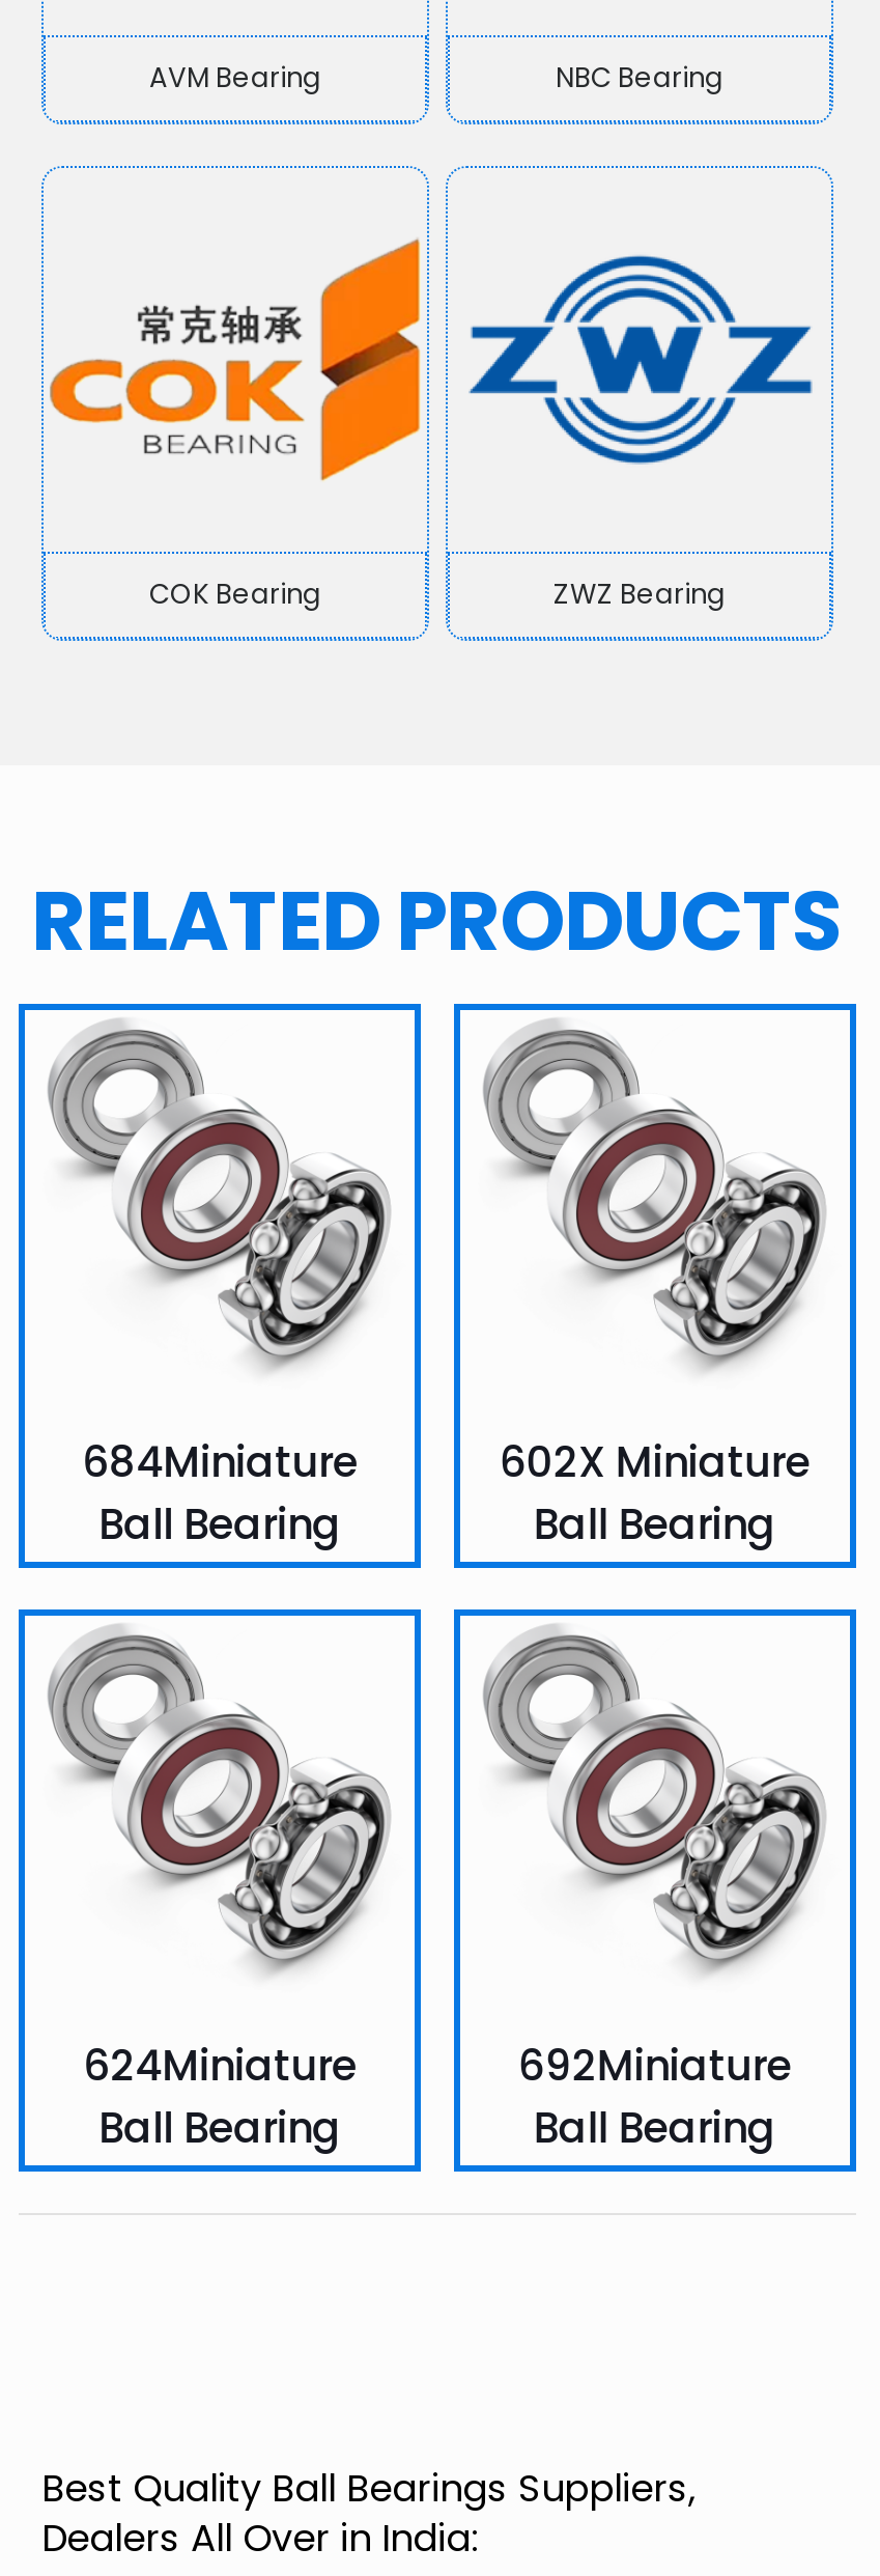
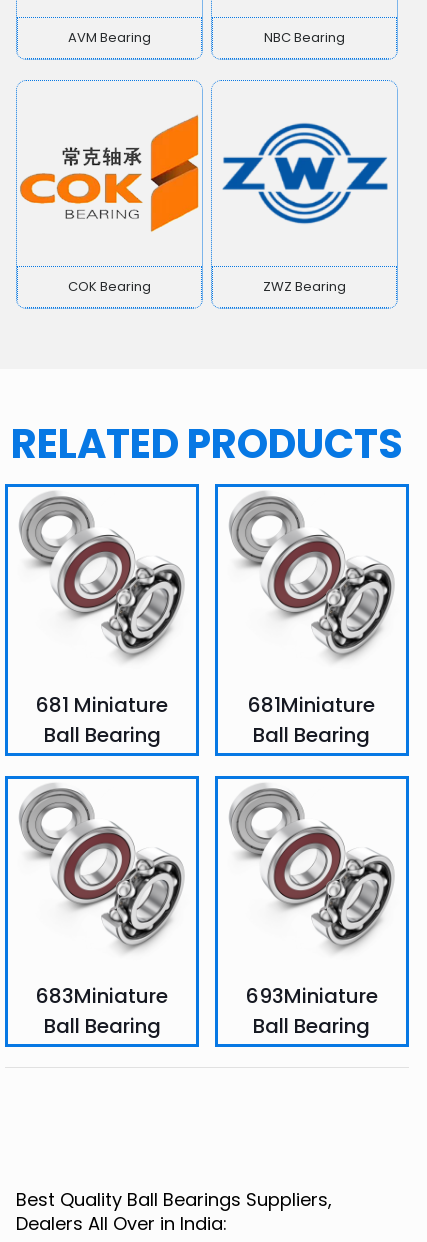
[82,1433,358,1491] 684Miniature -> [36,691,168,719] 681 Miniature
[499,1433,810,1491] 602X Miniature -> [248,691,375,719] 681Miniature
[83,2038,357,2096] 624Miniature -> [36,982,168,1010] 683Miniature
[518,2038,791,2096] 692Miniature -> [246,982,378,1010] 693Miniature

